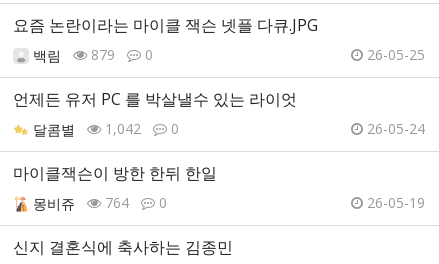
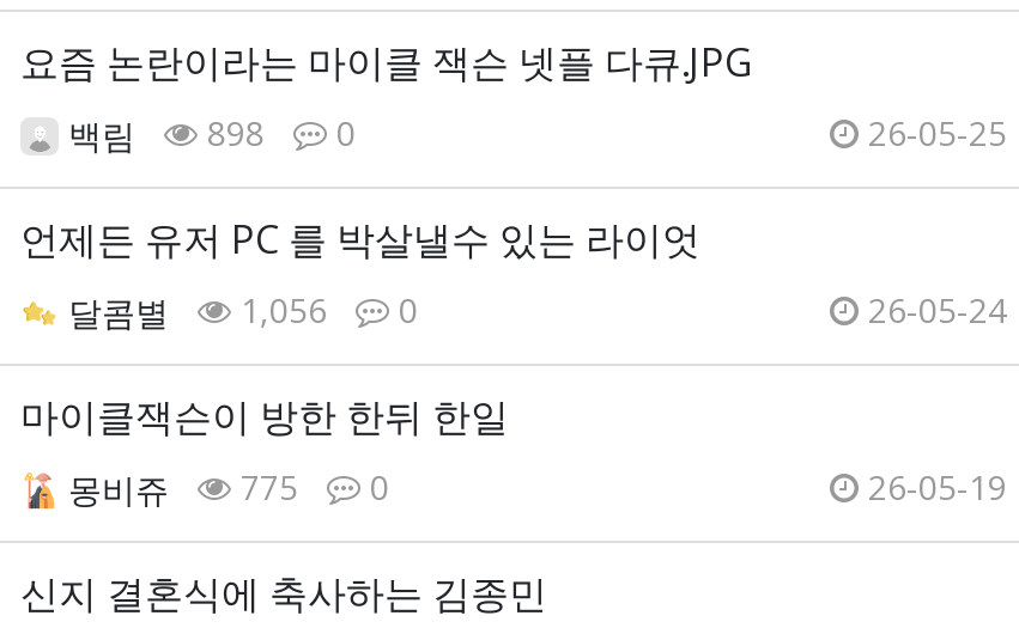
[33,45,153,65] 백림 879 0 -> [68,110,356,158] 백림 898 0
[33,119,179,139] 달콤별 1,042 0 -> [68,287,418,335] 달콤별 1,056 0
[33,193,167,213] 몽비쥬 764 0 -> [68,464,389,512] 몽비쥬 775 0

